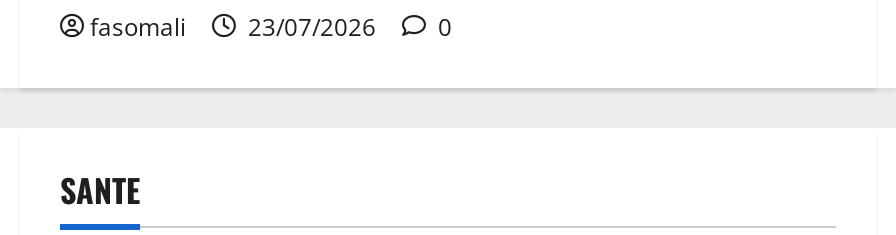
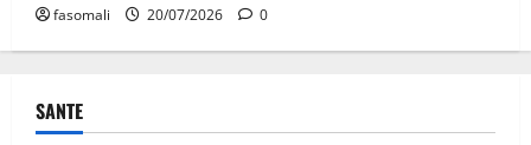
[90,9,452,43] fasomali 23/07/2026 0 -> [53,5,268,25] fasomali 20/07/2026 0

